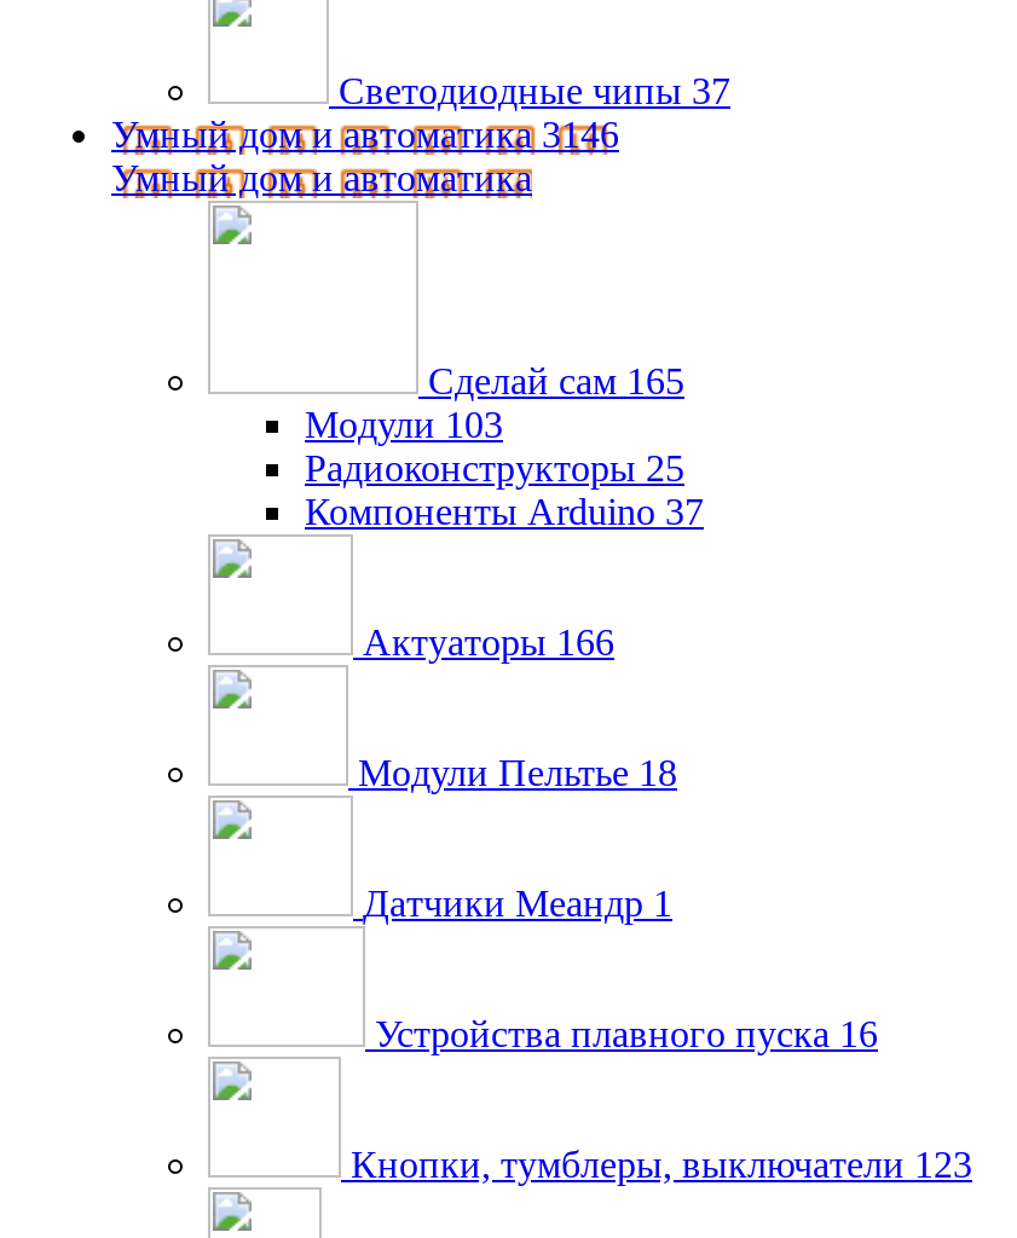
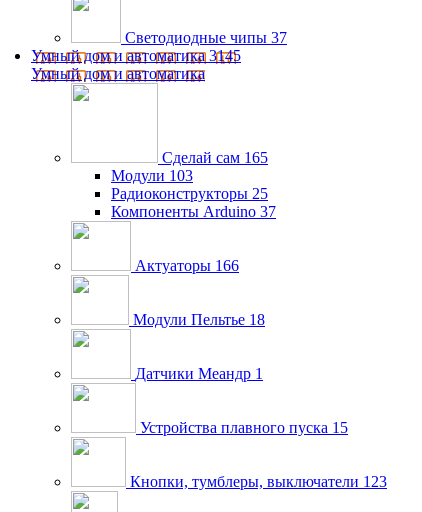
[111,114,619,155] Умный дом и автоматика 3146 -> [31,47,241,64] Умный дом и автоматика 3145
[375,1014,878,1055] Устройства плавного пуска 16 -> [140,419,348,436] Устройства плавного пуска 15

